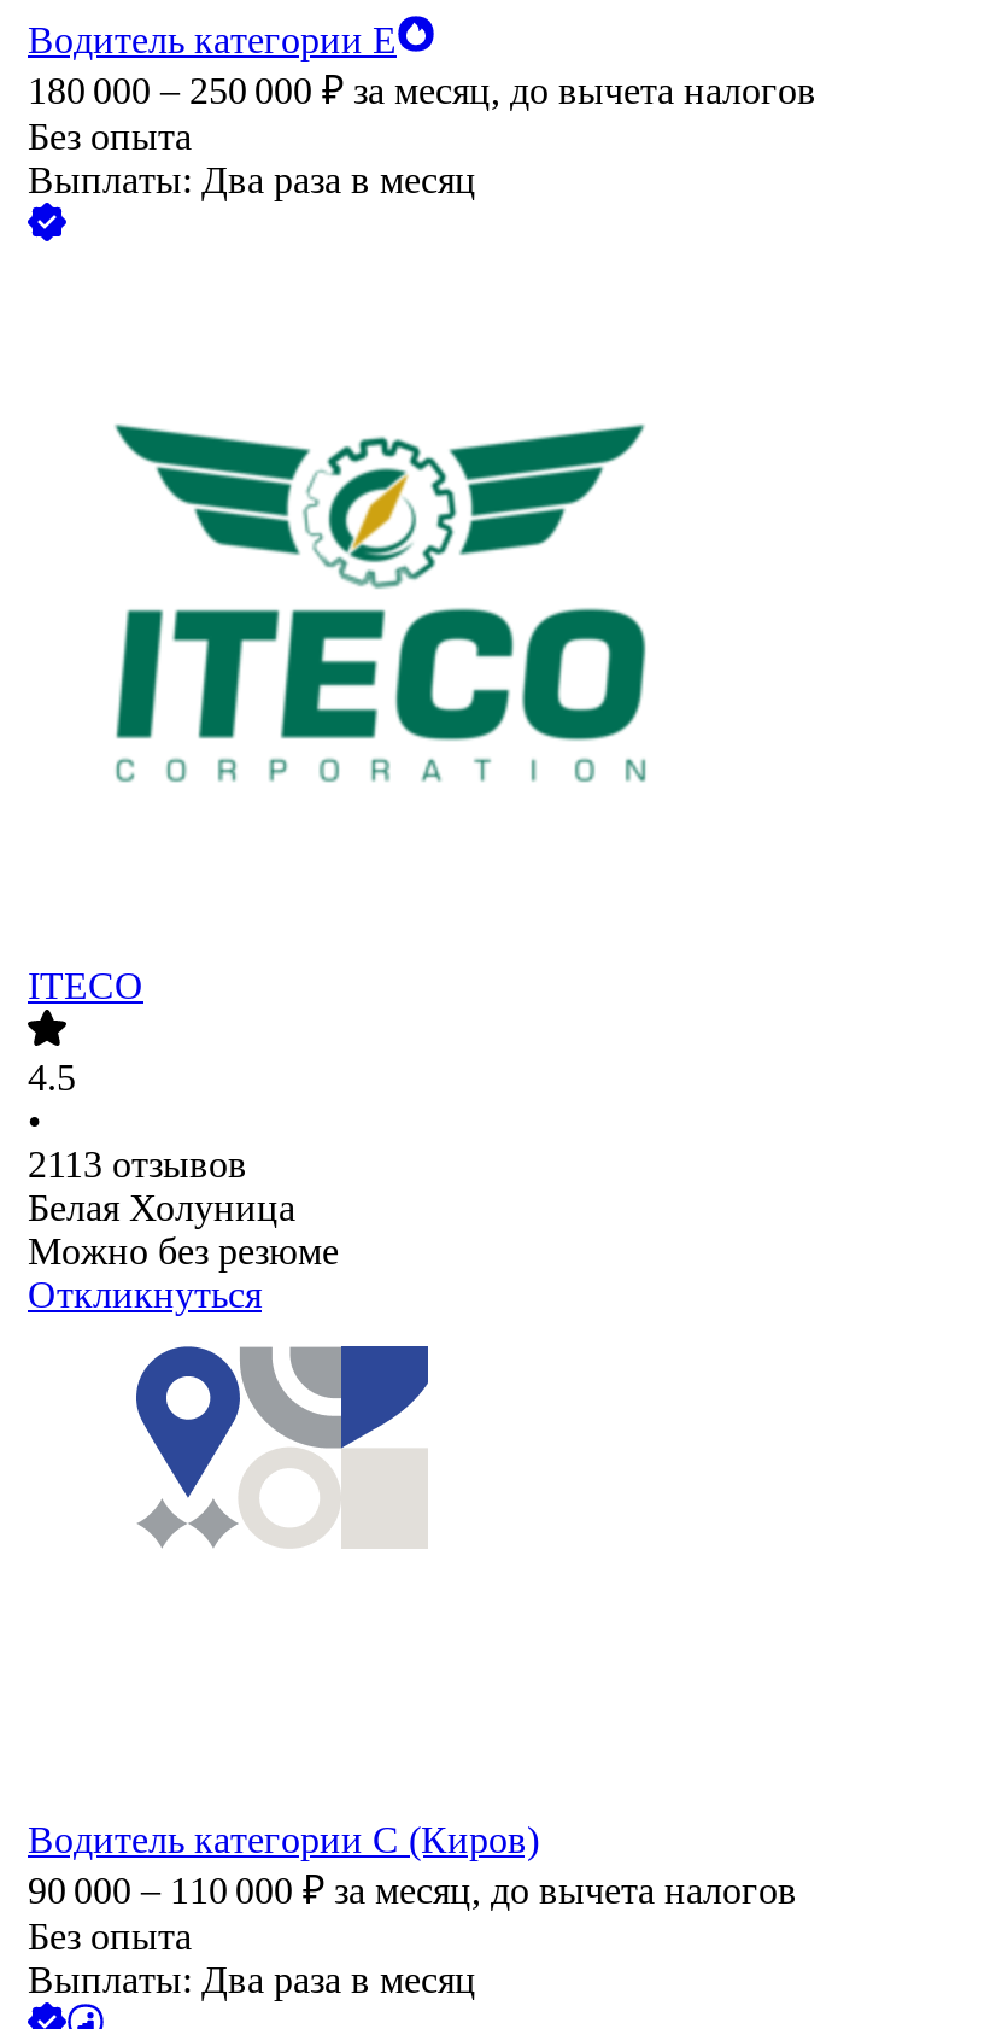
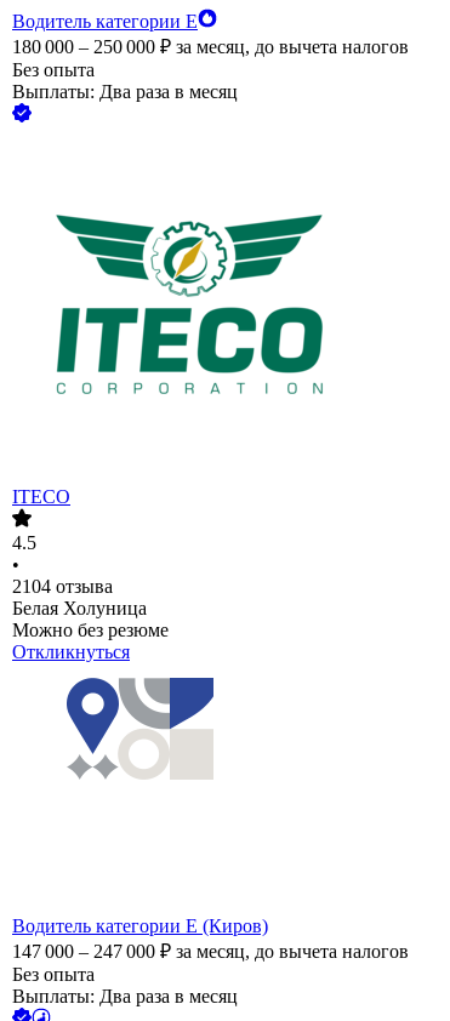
[28,1145,247,1186] 2113 отзывов -> [12,577,113,597] 2104 отзыва
[28,1820,539,1861] Водитель категории С (Киров) -> [12,916,268,937] Водитель категории Е (Киров)
[28,1871,797,1912] 90 000 – 110 000 ₽ за месяц, до вычета налогов -> [12,942,409,962] 147 000 – 247 000 ₽ за месяц, до вычета налогов

